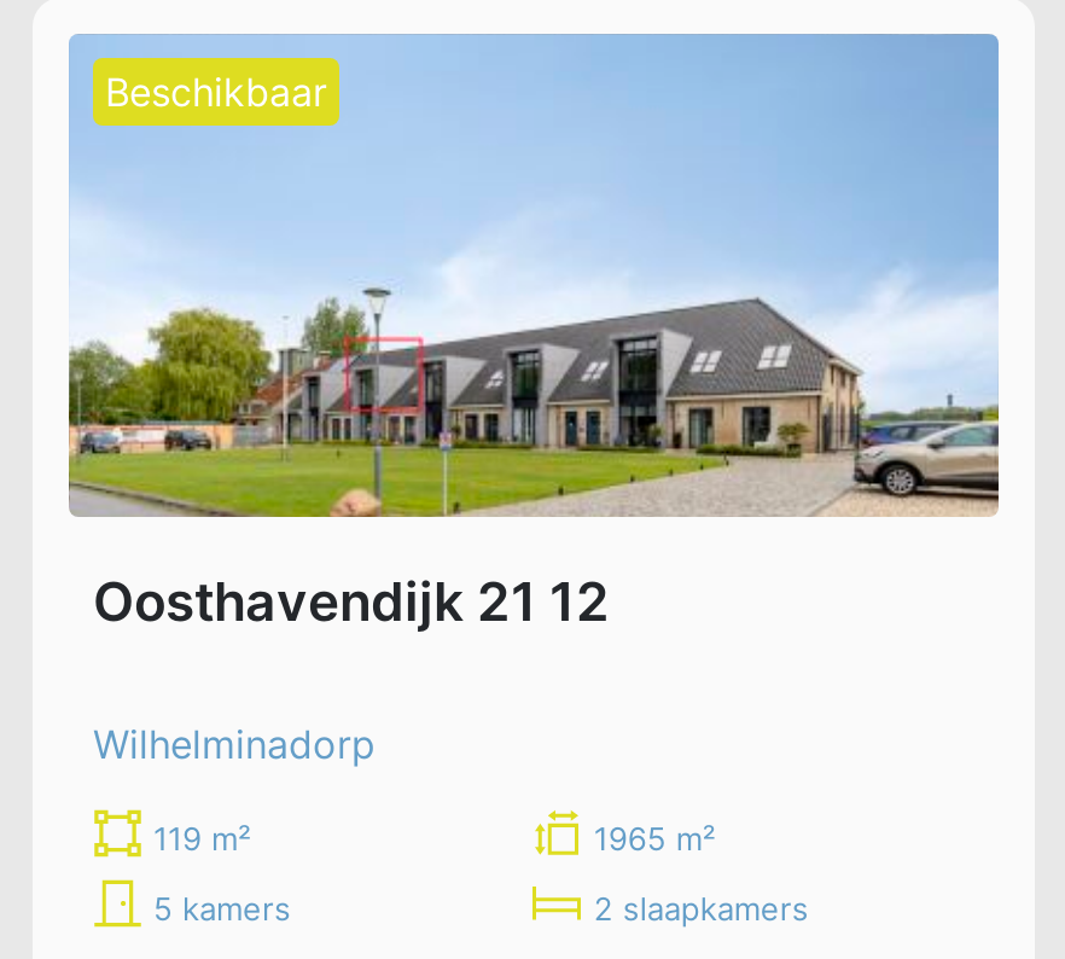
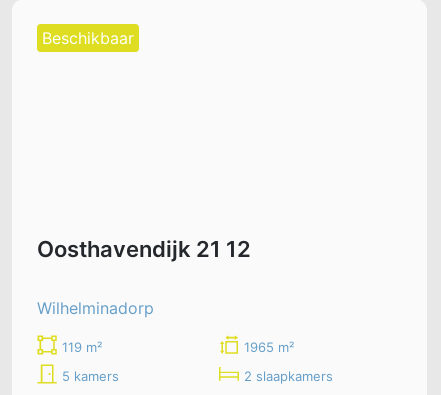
[66,31,1001,519] [image] -> none

